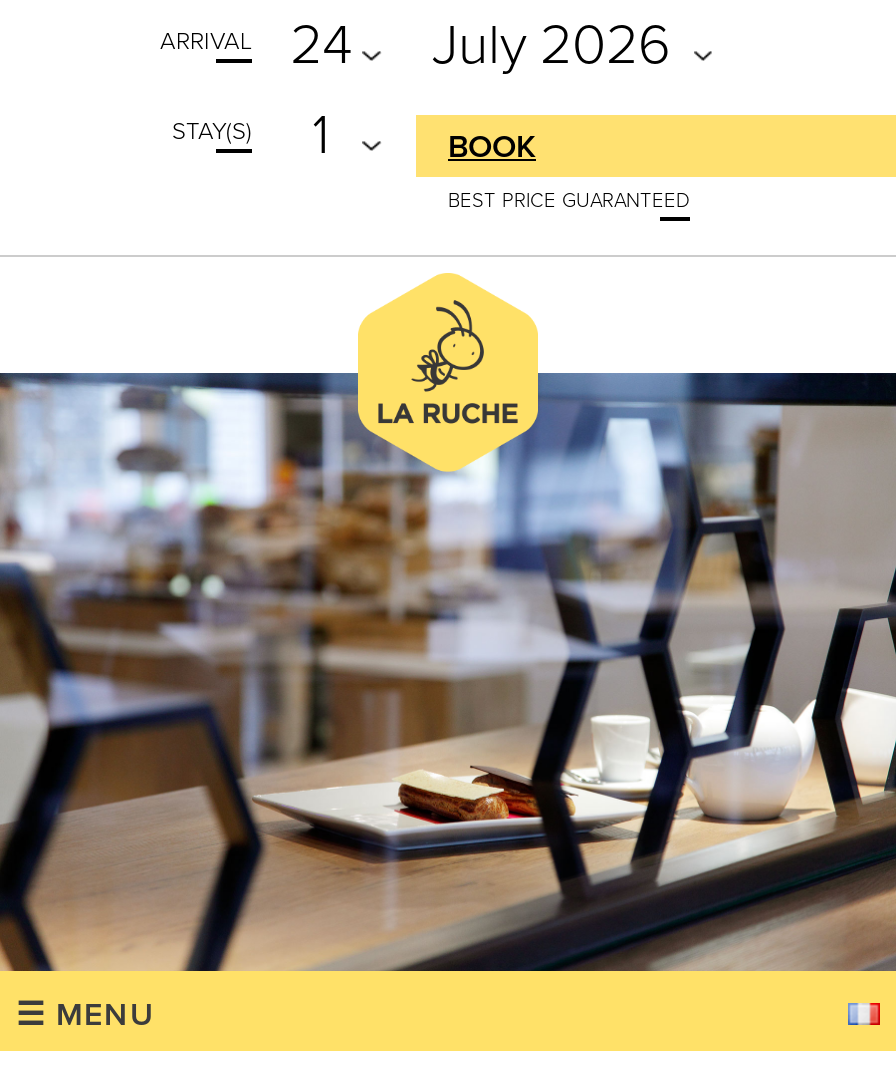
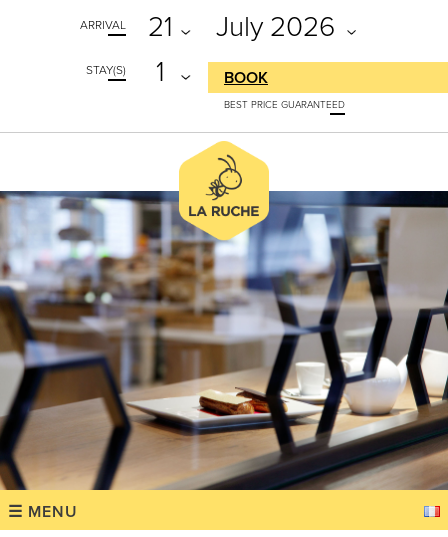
[160,12,670,80] ARRIVAL 24 July 2026 -> [80,10,335,44] ARRIVAL 21 July 2026

